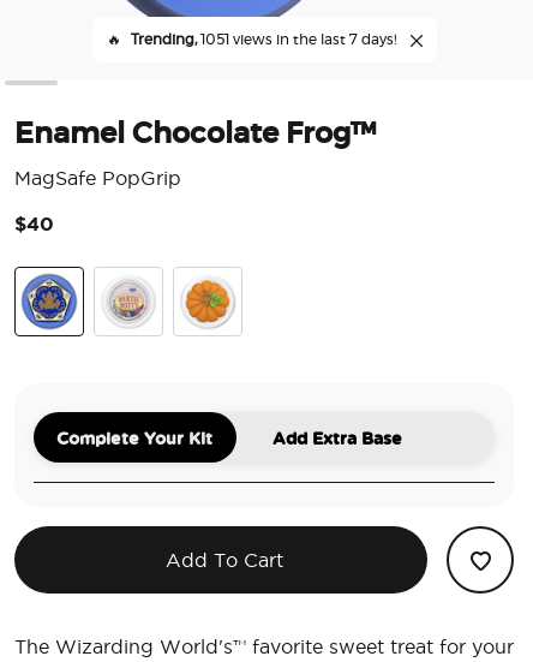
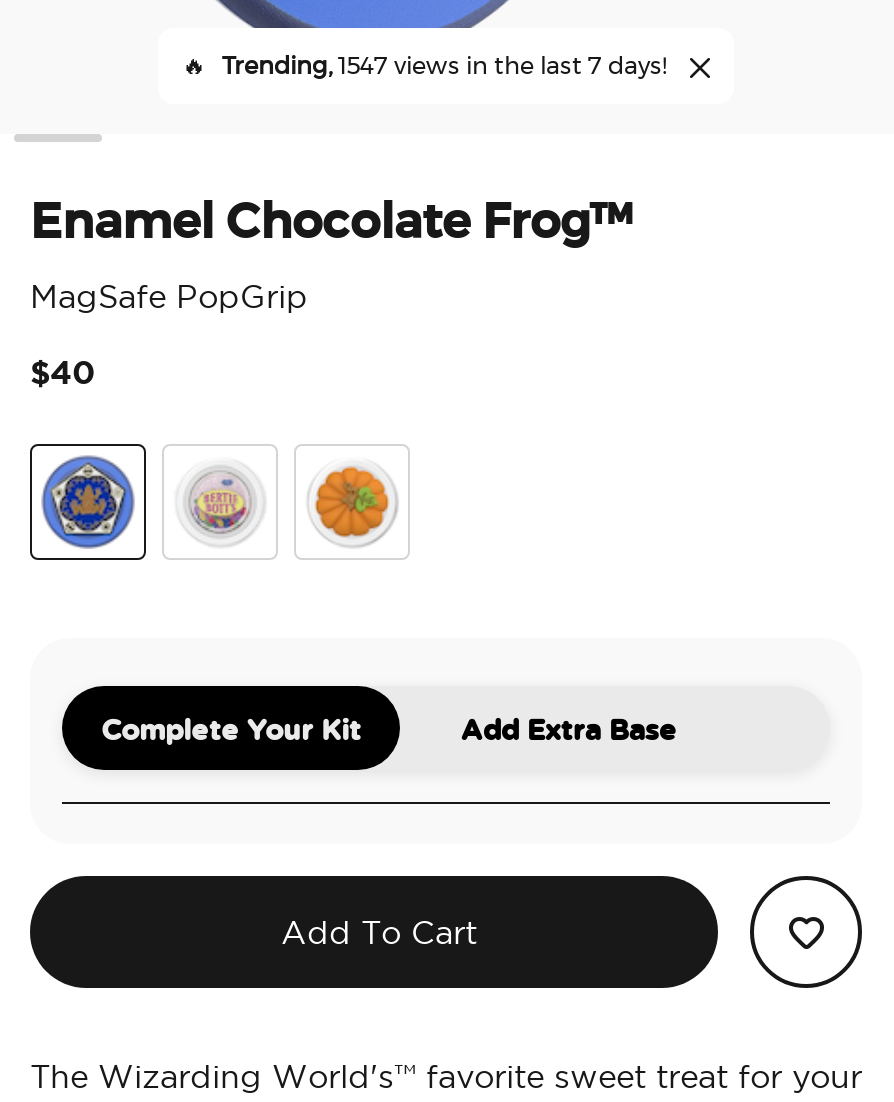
[130,32,396,47] Trending, 1051 views in the last 7 days! -> [222,54,666,78] Trending, 1547 views in the last 7 days!

